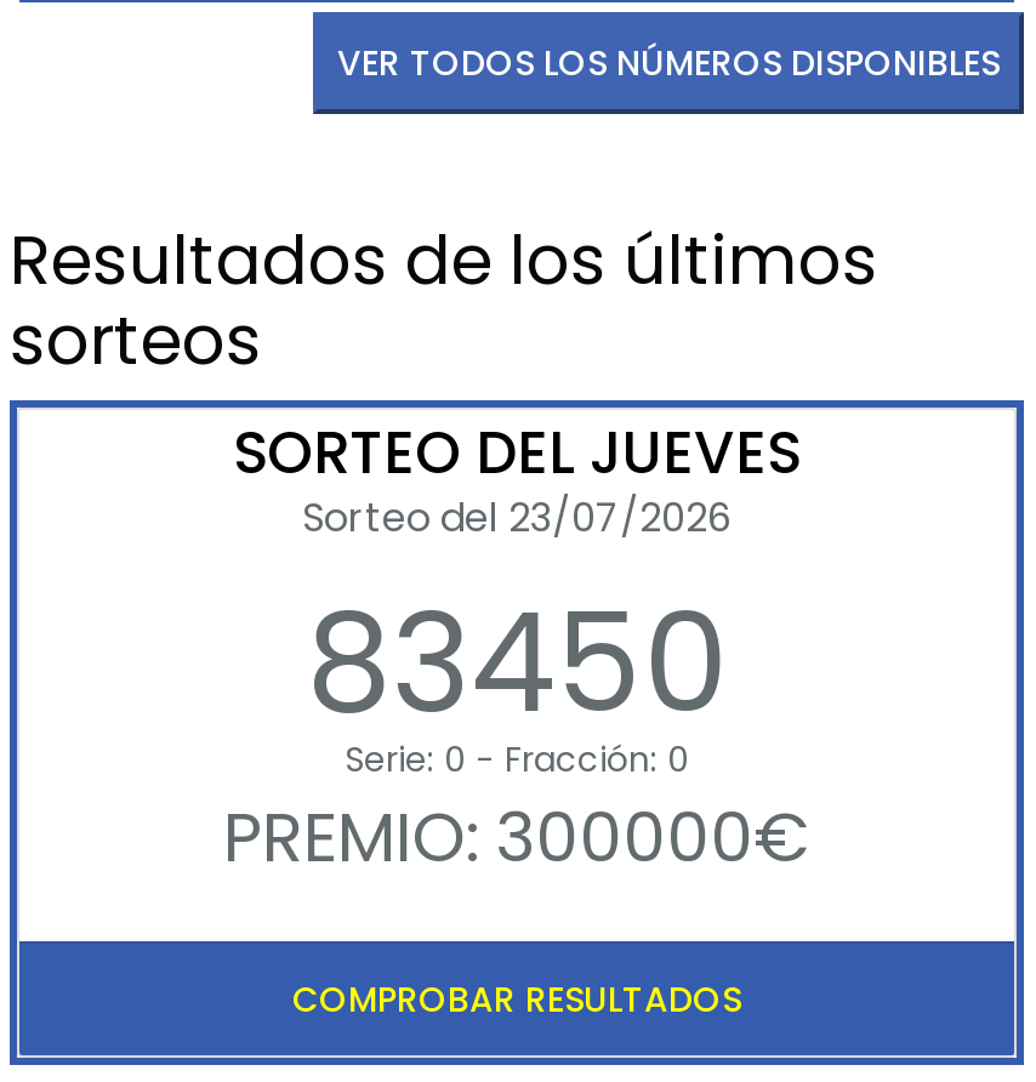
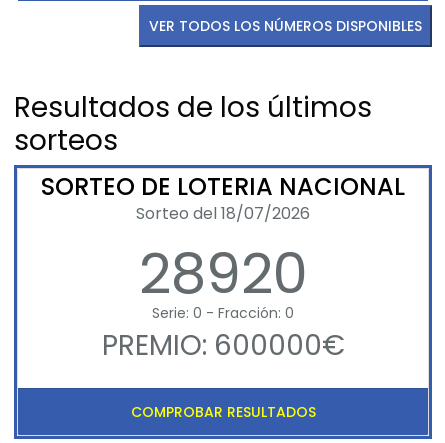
[233,411,801,758] SORTEO DEL JUEVES | Sorteo del 23/07/2026 | 83450 -> [41,170,405,313] SORTEO DE LOTERIA NACIONAL | Sorteo del 18/07/2026 | 28920
[223,790,810,885] PREMIO: 300000€ -> [101,326,344,365] PREMIO: 600000€

